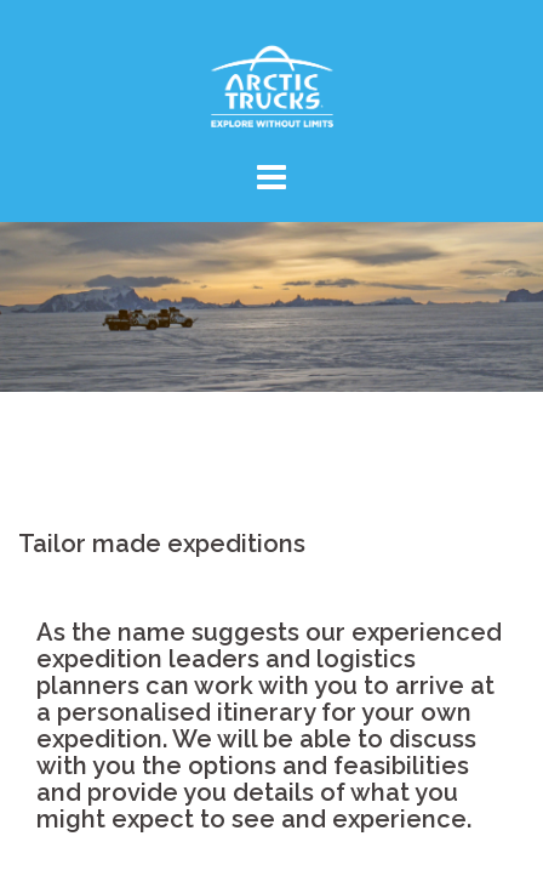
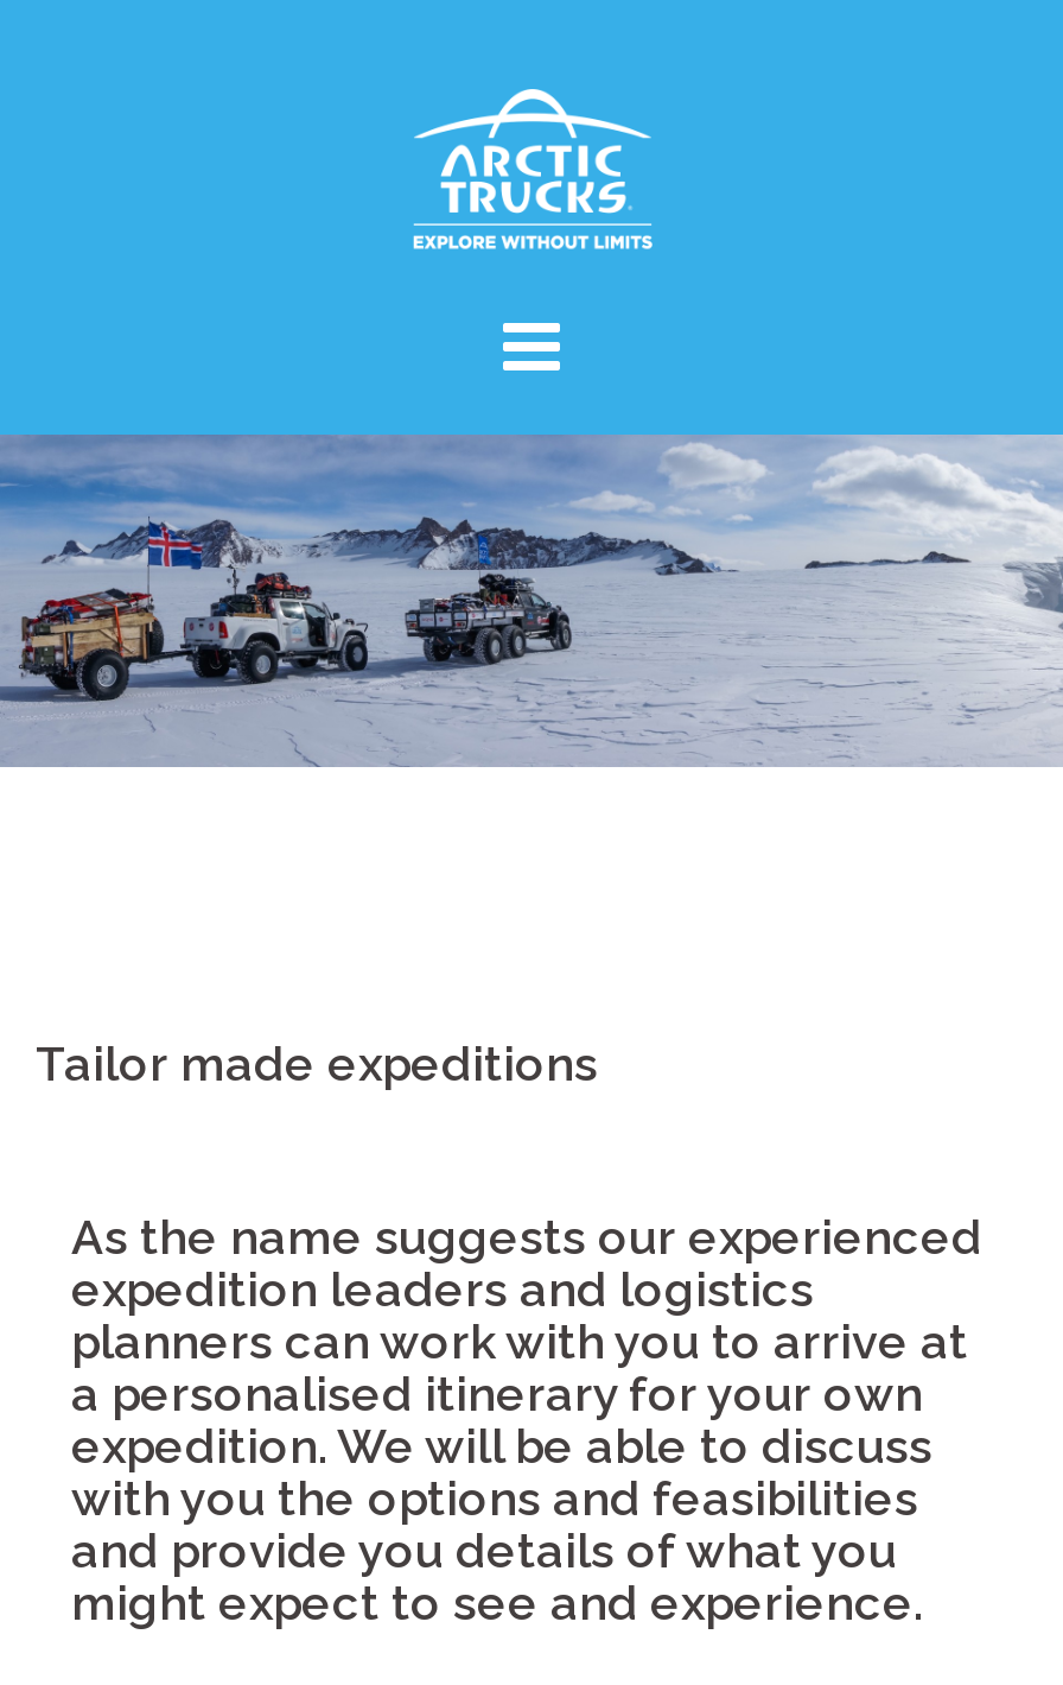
[4,221,539,392] [image] -> [7,435,1056,767] [image]

